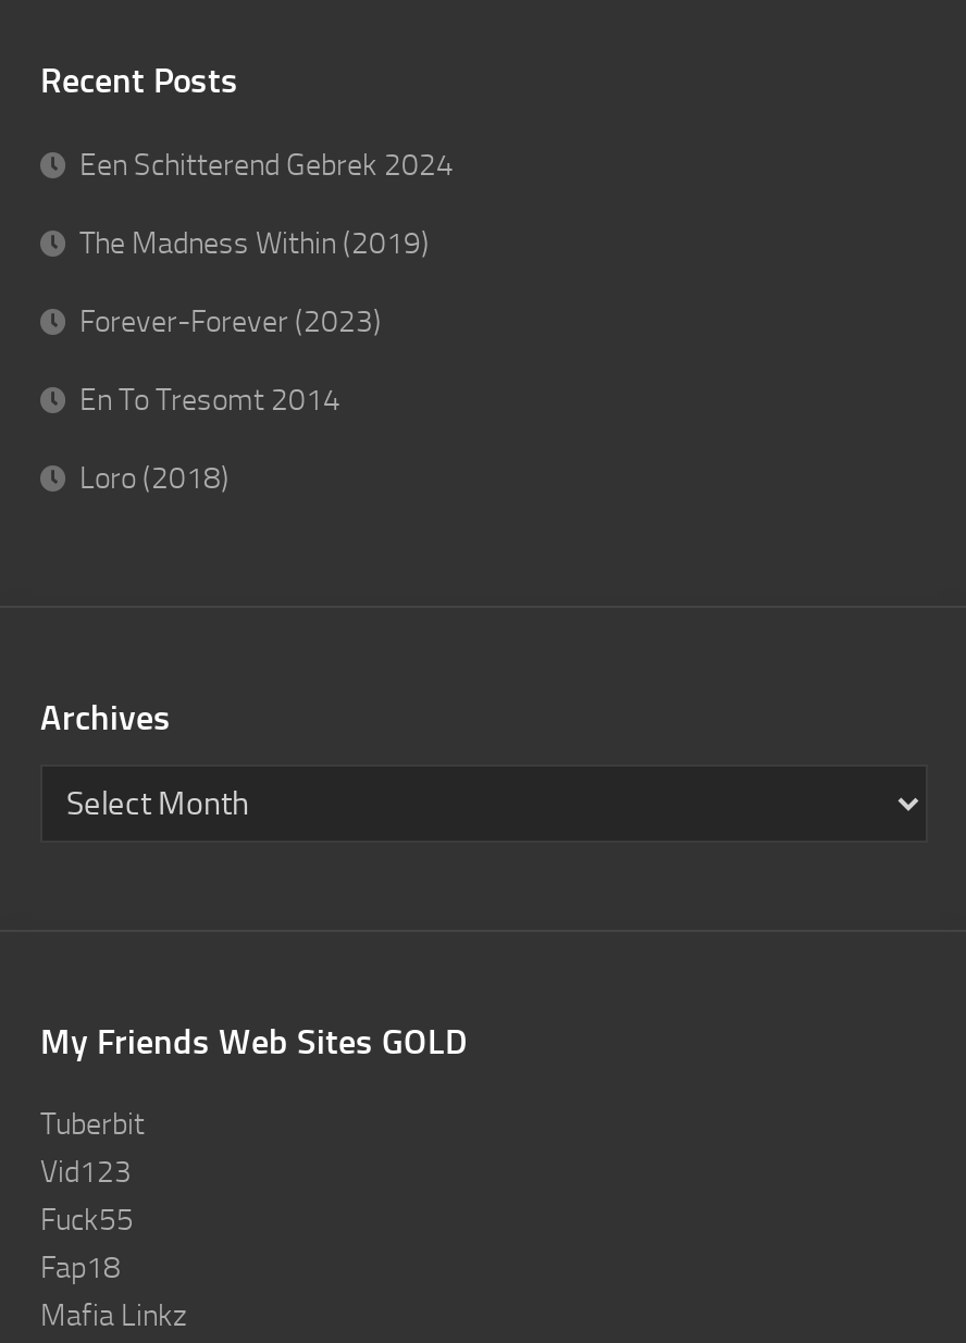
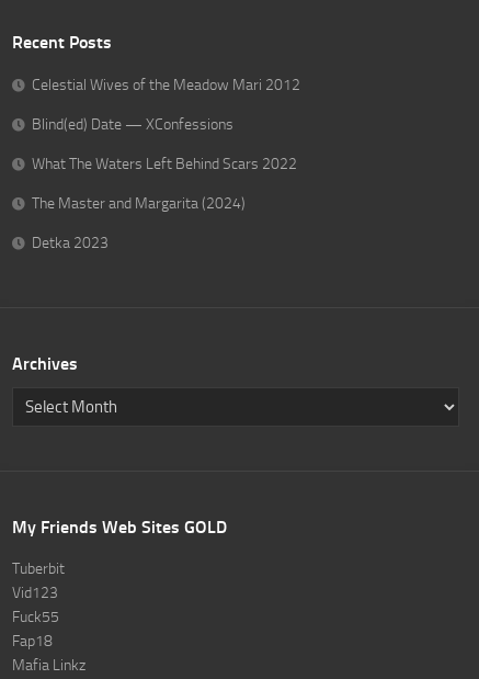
[79,147,454,184] Een Schitterend Gebrek 2024 -> [32,76,300,95] Celestial Wives of the Meadow Mari 2012
[79,226,430,263] The Madness Within (2019) -> [32,115,233,134] Blind(ed) Date — XConfessions
[79,304,382,341] Forever-Forever (2023) -> [32,155,297,174] What The Waters Left Behind Scars 2022
[79,382,340,419] En To Tresomt 2014 -> [32,194,246,213] The Master and Margarita (2024)
[79,460,230,497] Loro (2018) -> [32,234,109,253] Detka 2023

